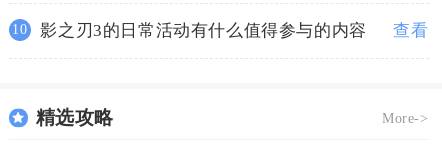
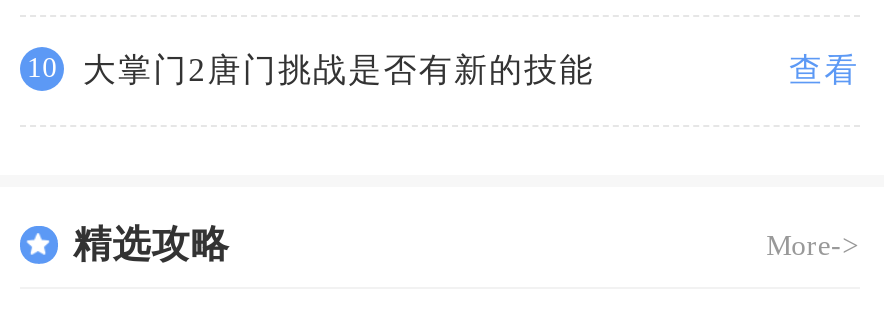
[40,20,367,39] 影之刃3的日常活动有什么值得参与的内容 -> [83,50,595,88] 大掌门2唐门挑战是否有新的技能

